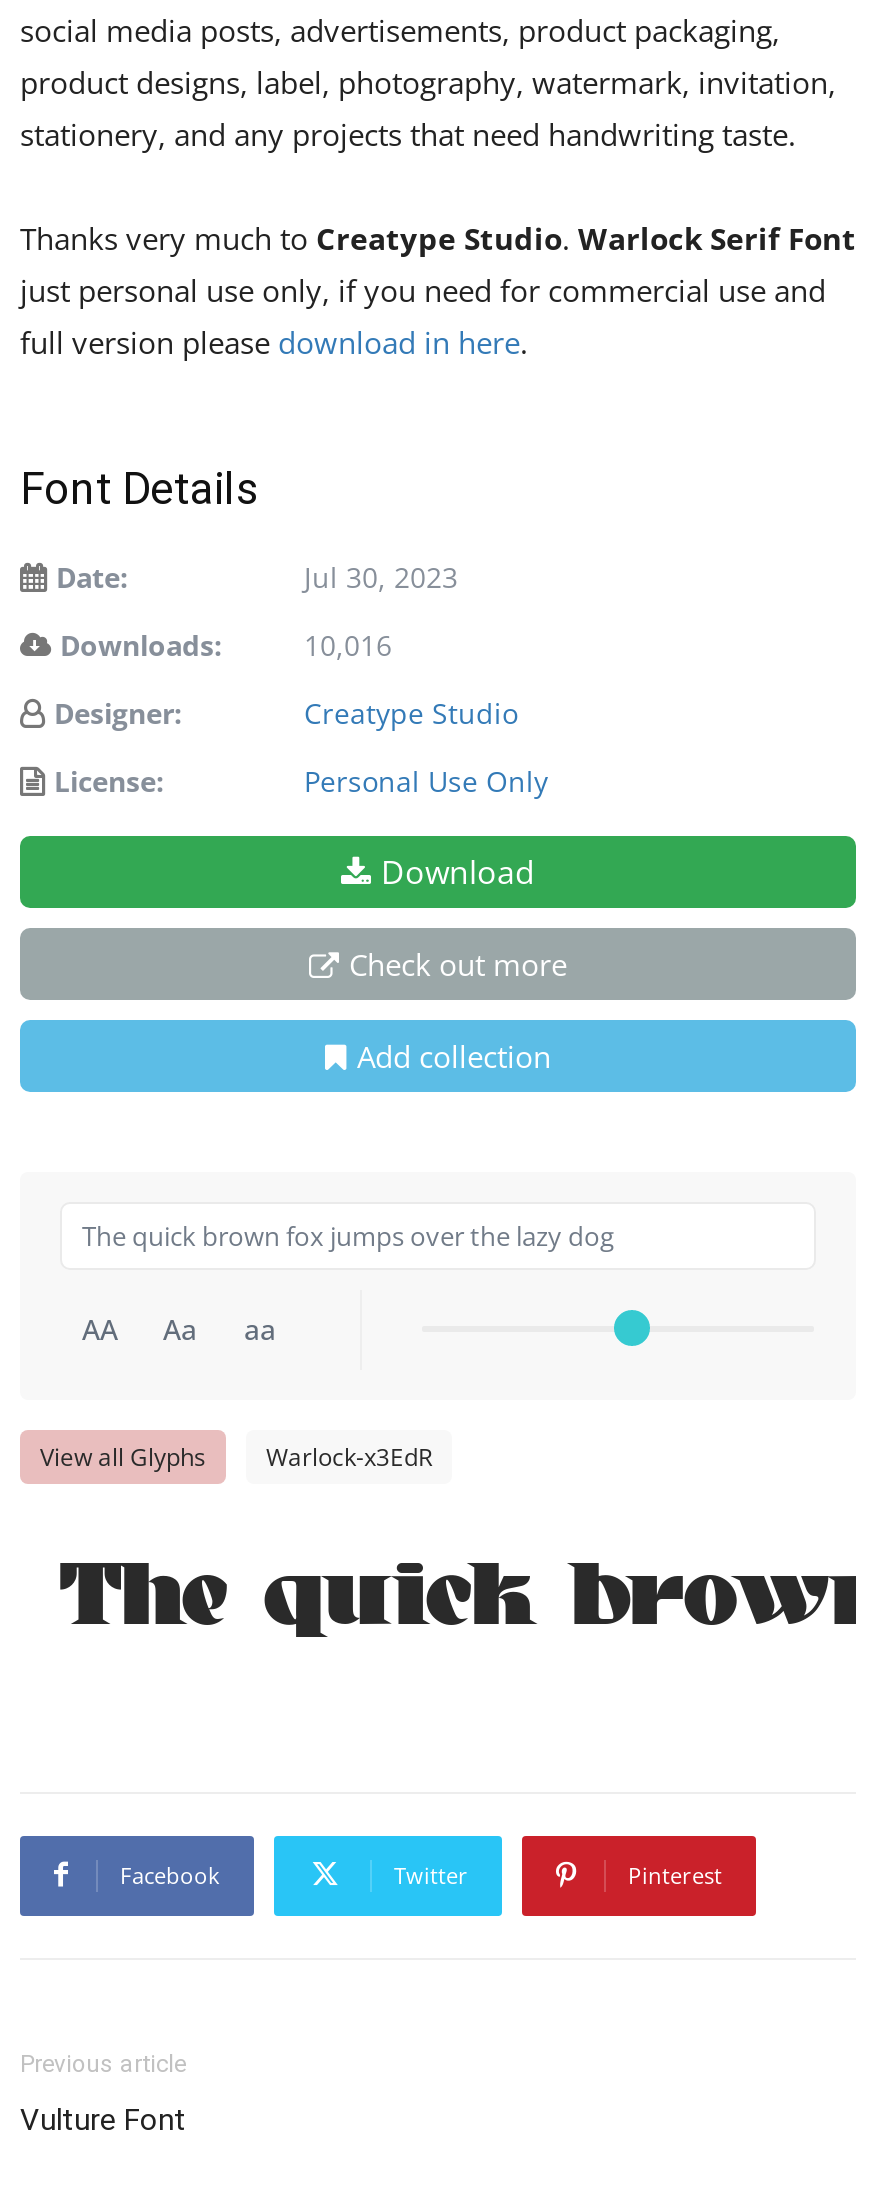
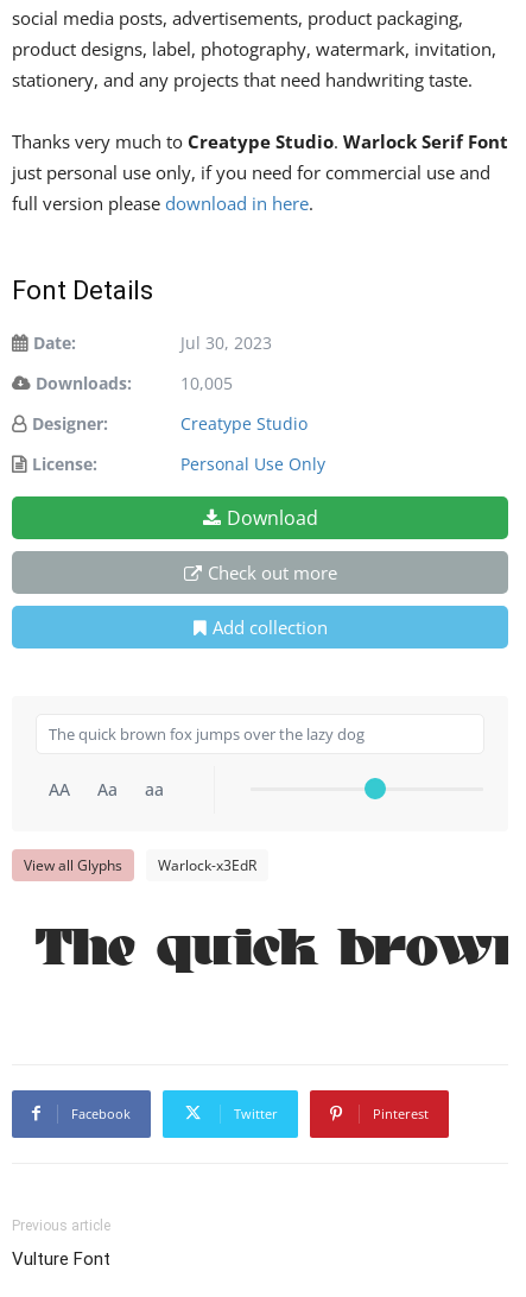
[304,625,392,663] 10,016 -> [180,371,233,394] 10,005

